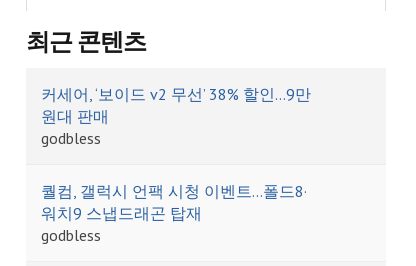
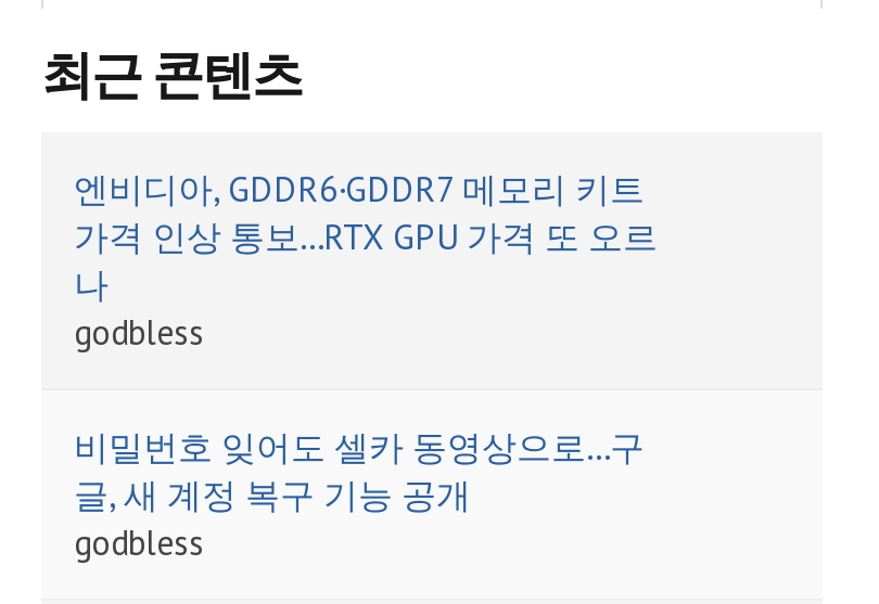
[41,84,311,126] 커세어, ‘보이드 v2 무선’ 38% 할인…9만 | 원대 판매 -> [74,167,658,305] 엔비디아, GDDR6·GDDR7 메모리 키트 | 가격 인상 통보…RTX GPU 가격 또 오르 | 나
[41,181,307,223] 퀄컴, 갤럭시 언팩 시청 이벤트…폴드8· | 워치9 스냅드래곤 탑재 -> [74,425,645,516] 비밀번호 잊어도 셀카 동영상으로…구 | 글, 새 계정 복구 기능 공개

